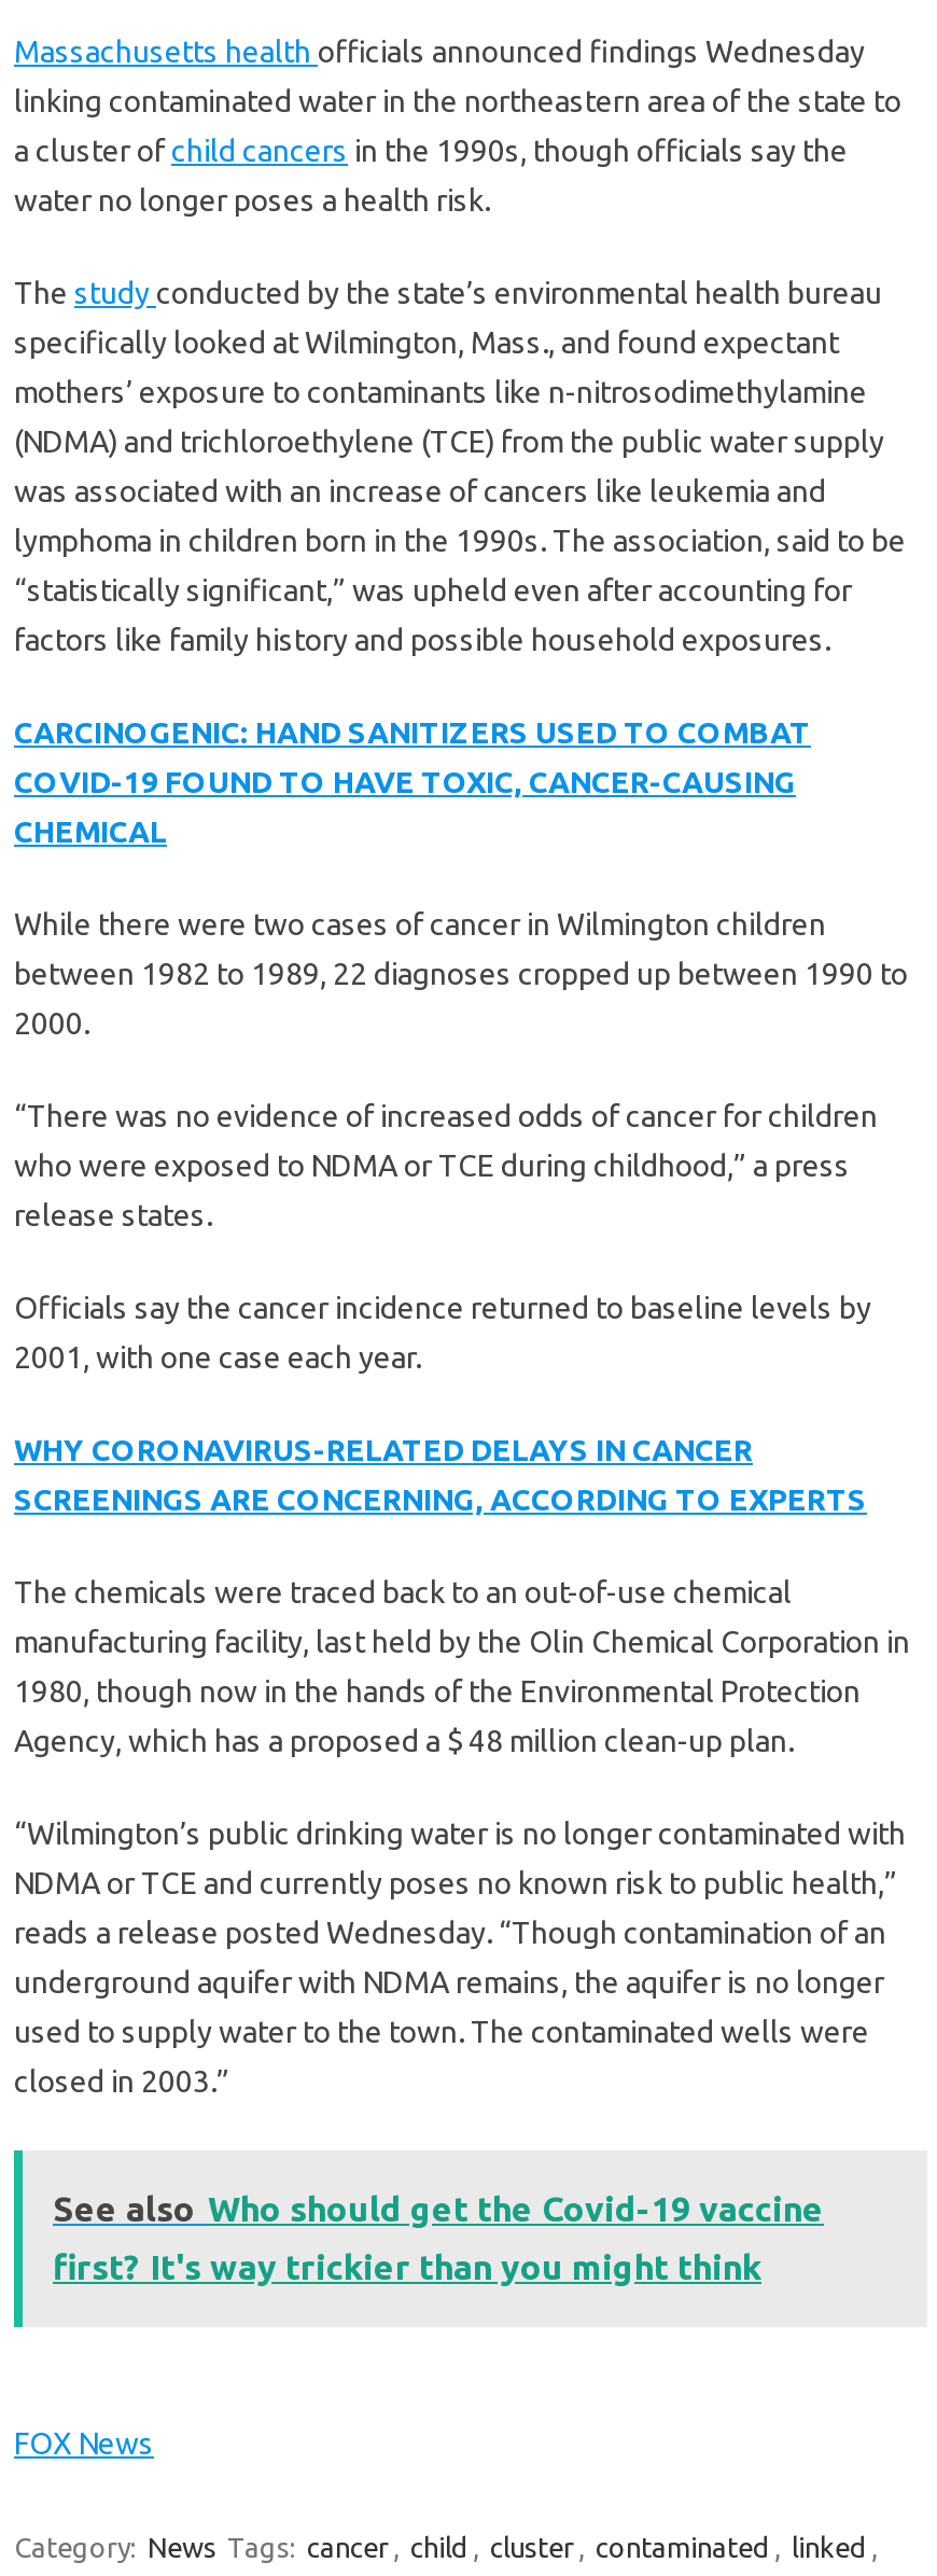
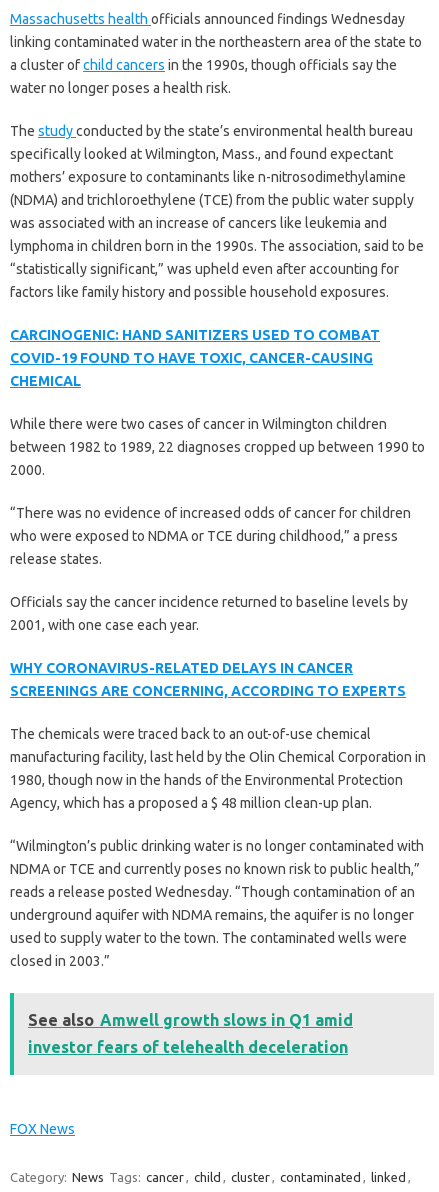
[53,2190,824,2228] See also Who should get the Covid-19 vaccine -> [28,1011,353,1029] See also Amwell growth slows in Q1 amid
[53,2248,761,2287] first? It's way trickier than you might think -> [28,1038,348,1056] investor fears of telehealth deceleration

